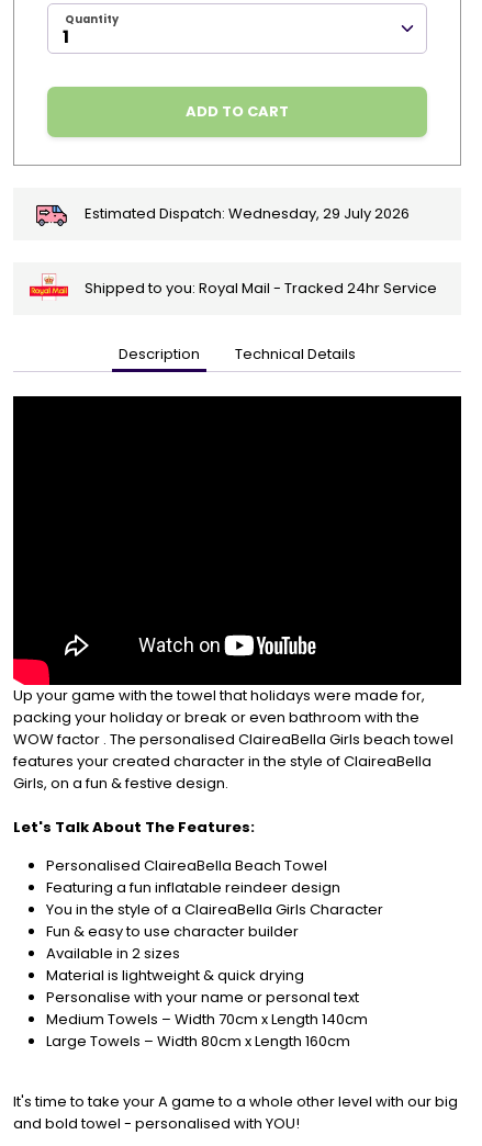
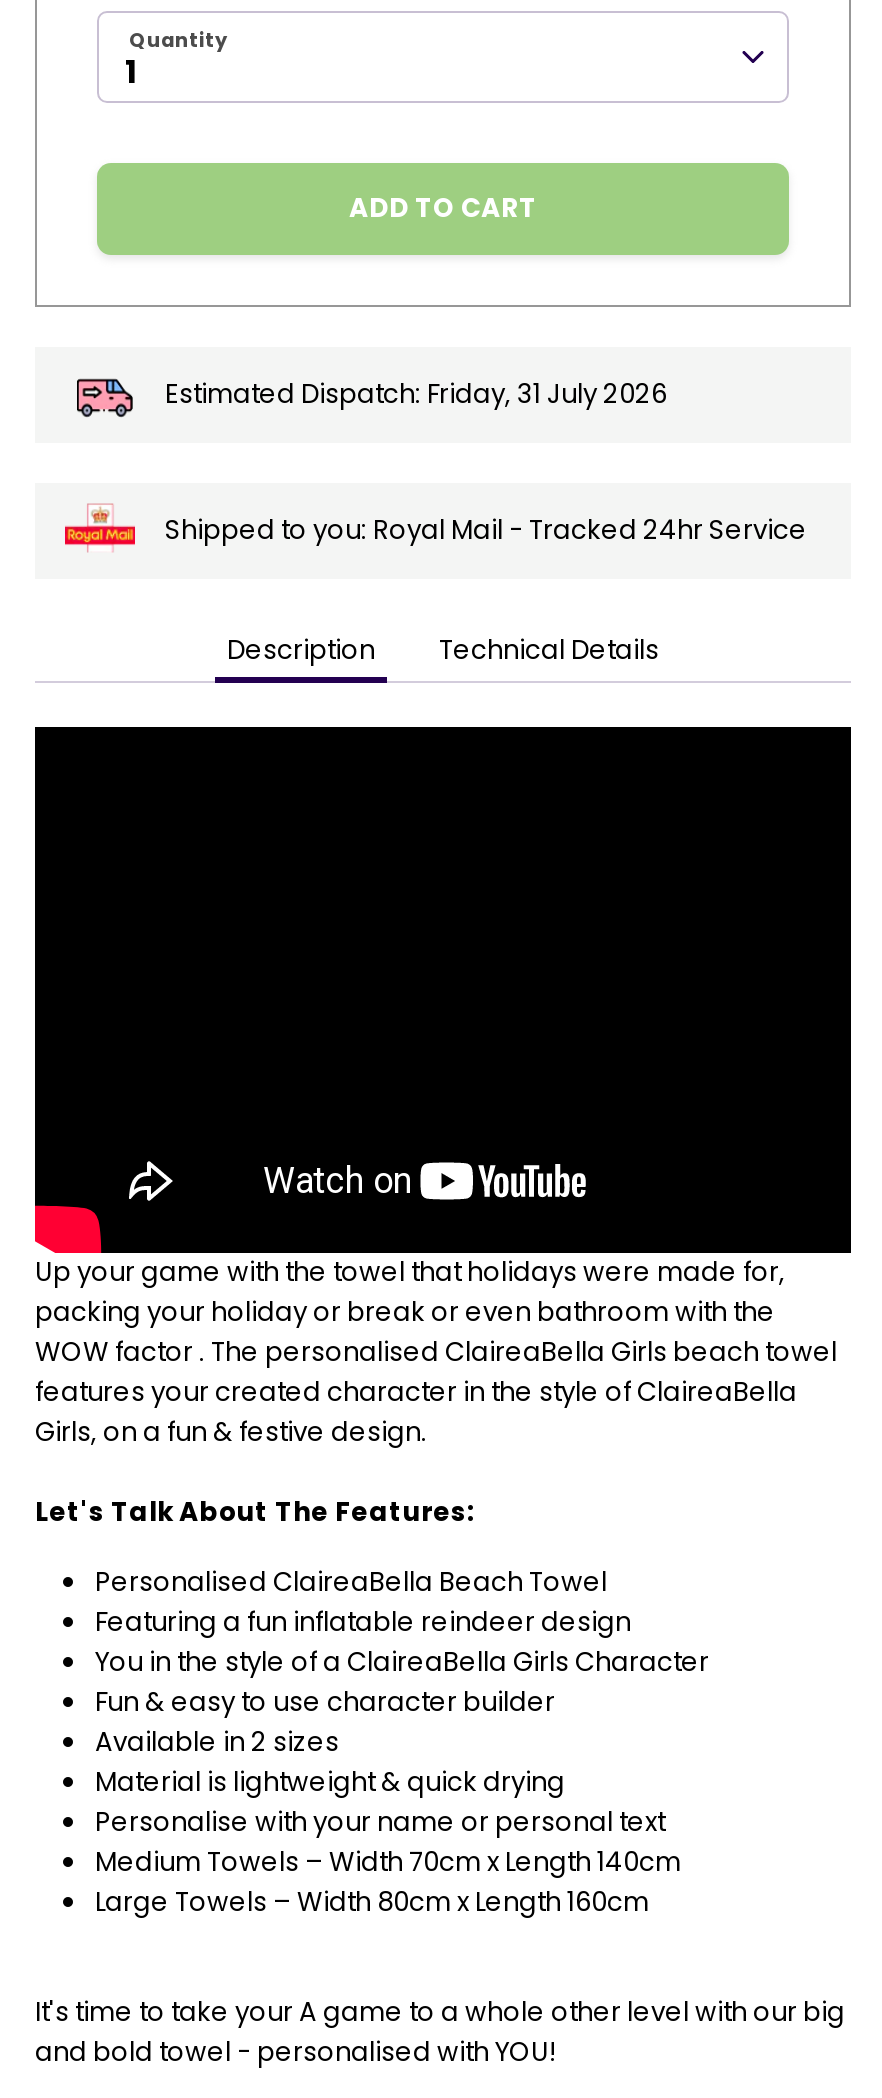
[85,203,410,223] Estimated Dispatch: Wednesday, 29 July 2026 -> [165,374,667,412] Estimated Dispatch: Friday, 31 July 2026

